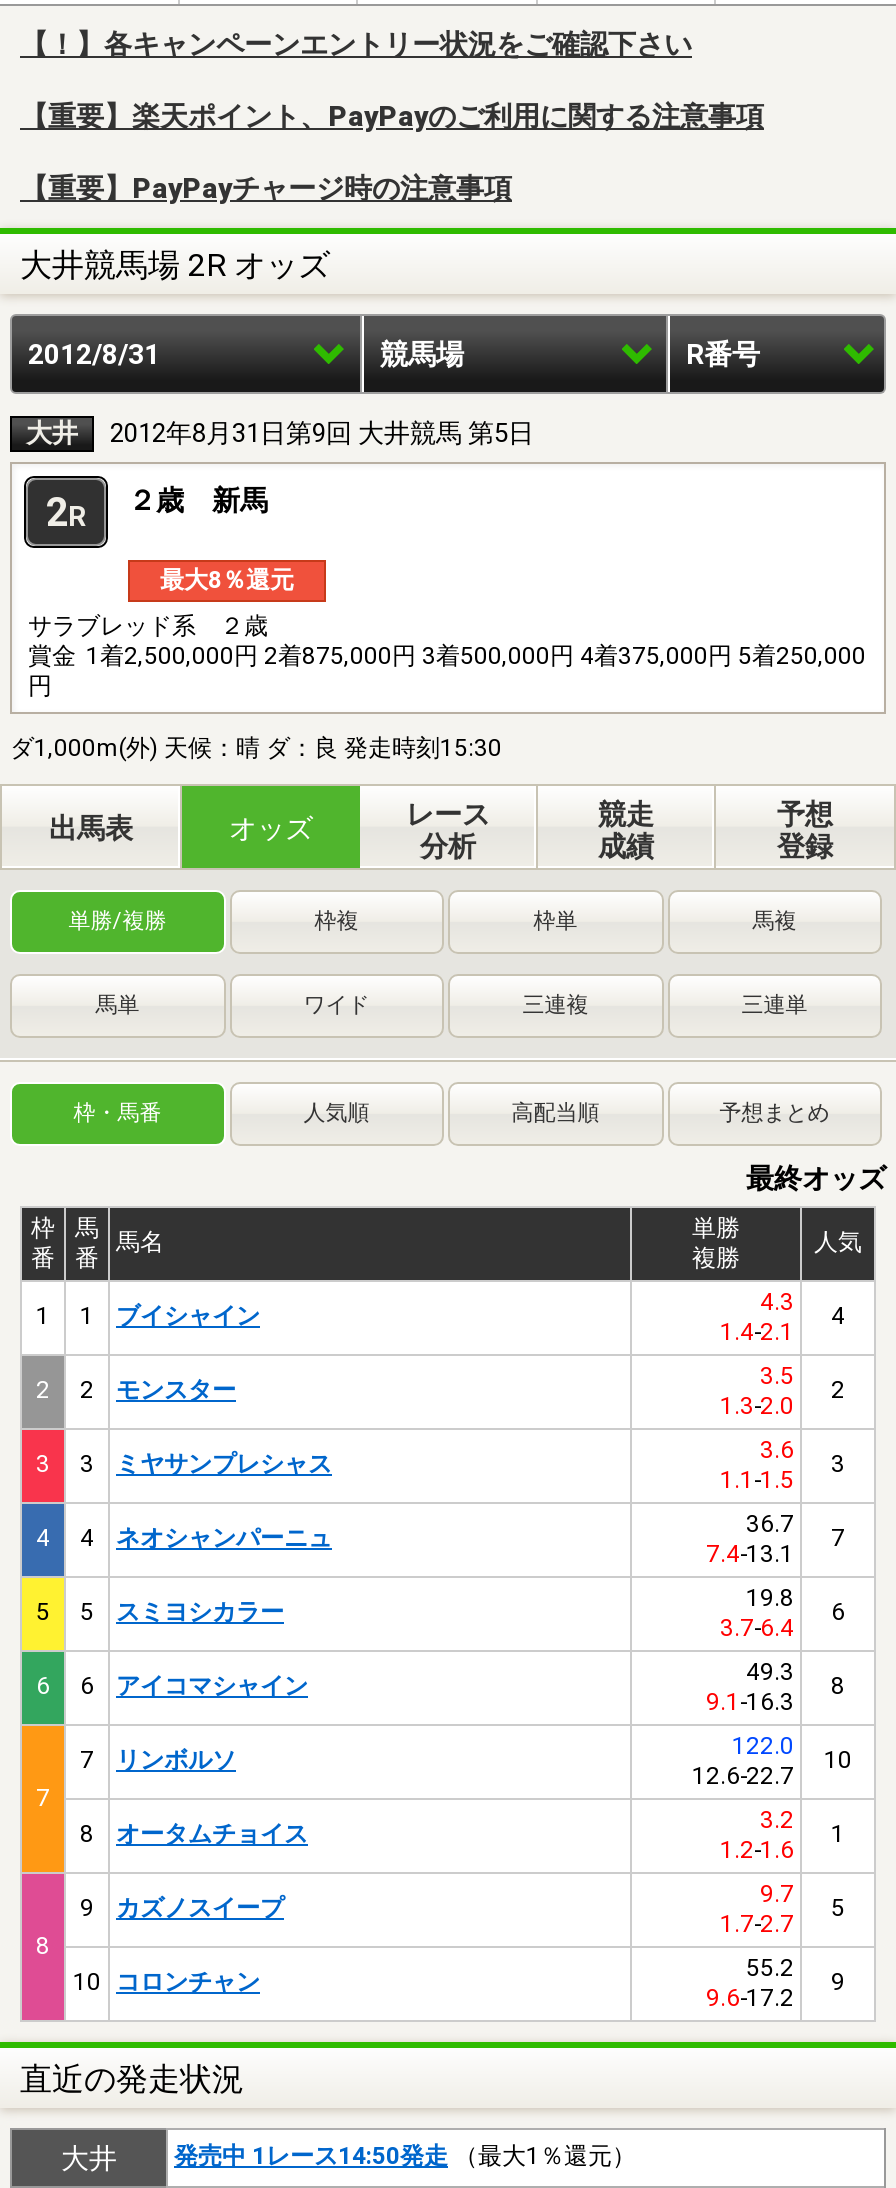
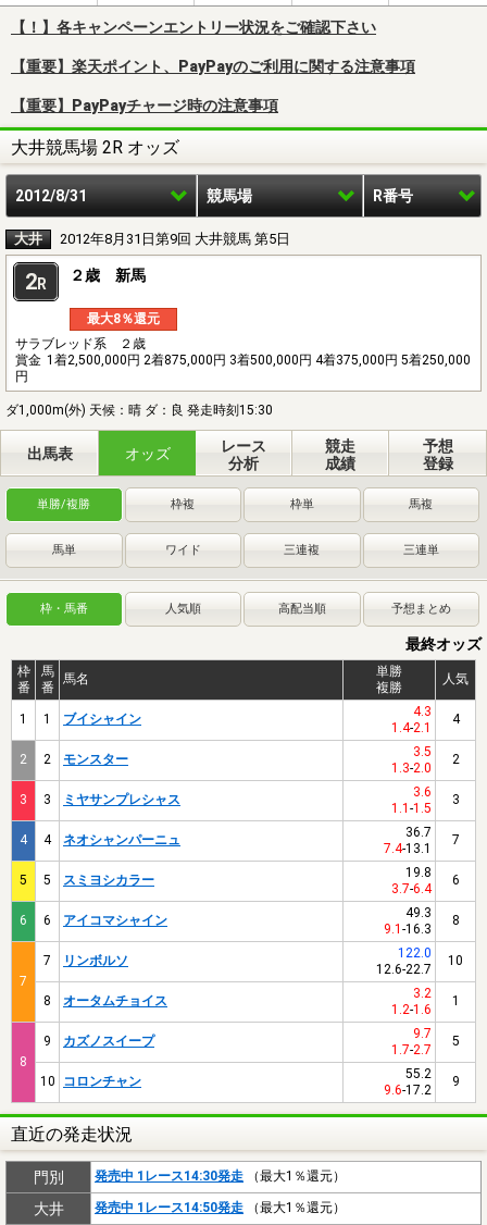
none -> [33,1168,346,1186] 門別 | 発売中 1レース14:30発走（最大1％還元）

